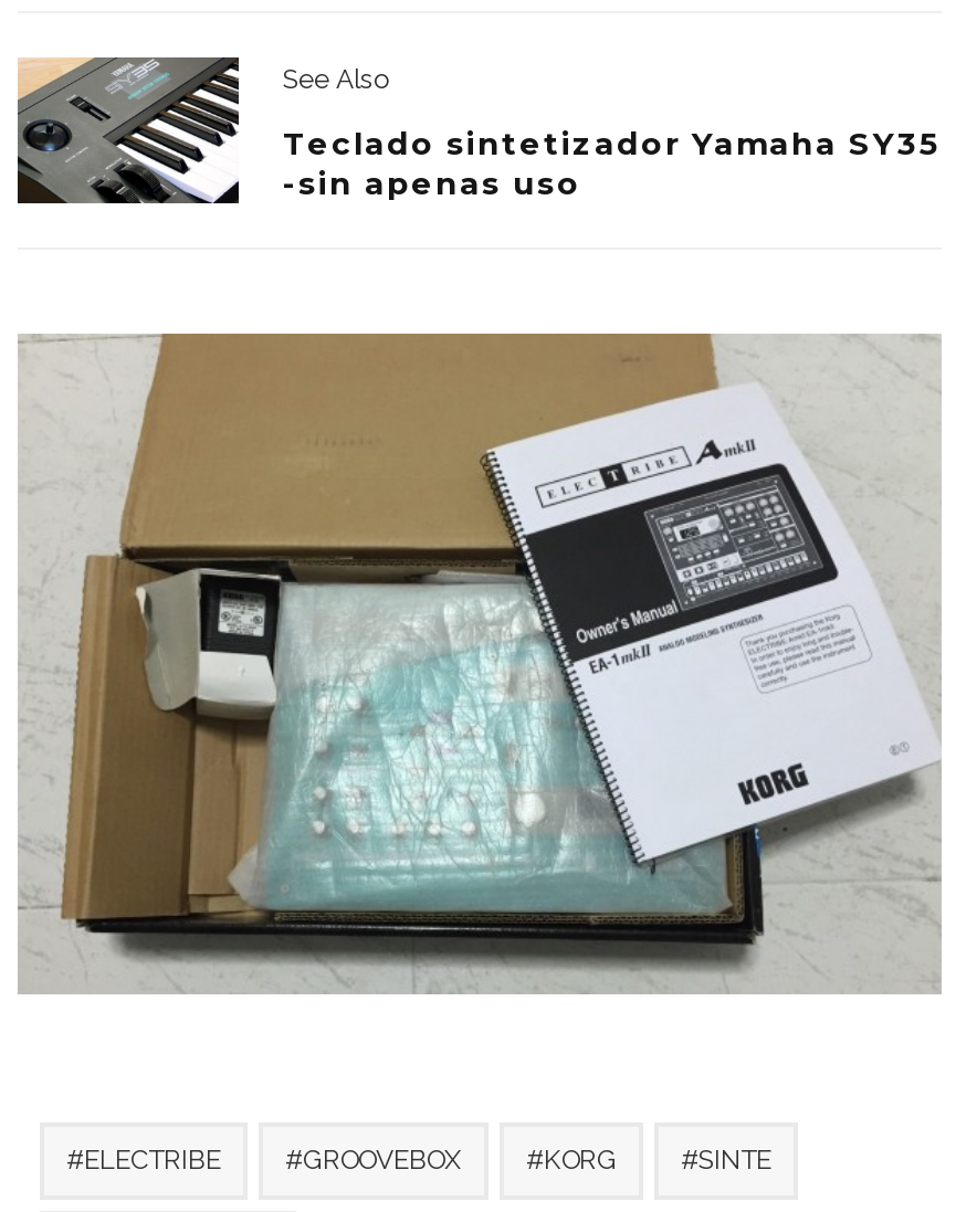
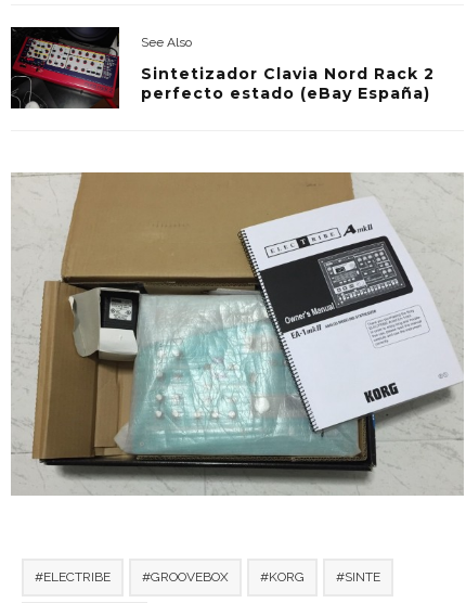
[15,48,942,207] [image] | Teclado sintetizador Yamaha SY35 | -sin apenas uso -> [10,26,435,110] [image] | Sintetizador Clavia Nord Rack 2 | perfecto estado (eBay España)

